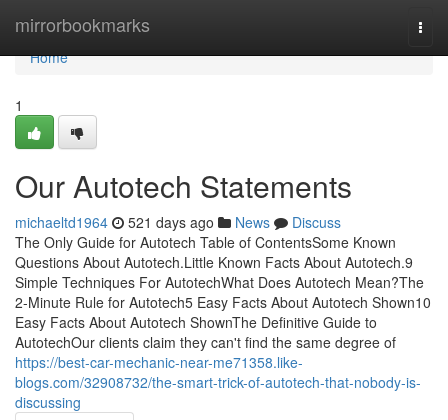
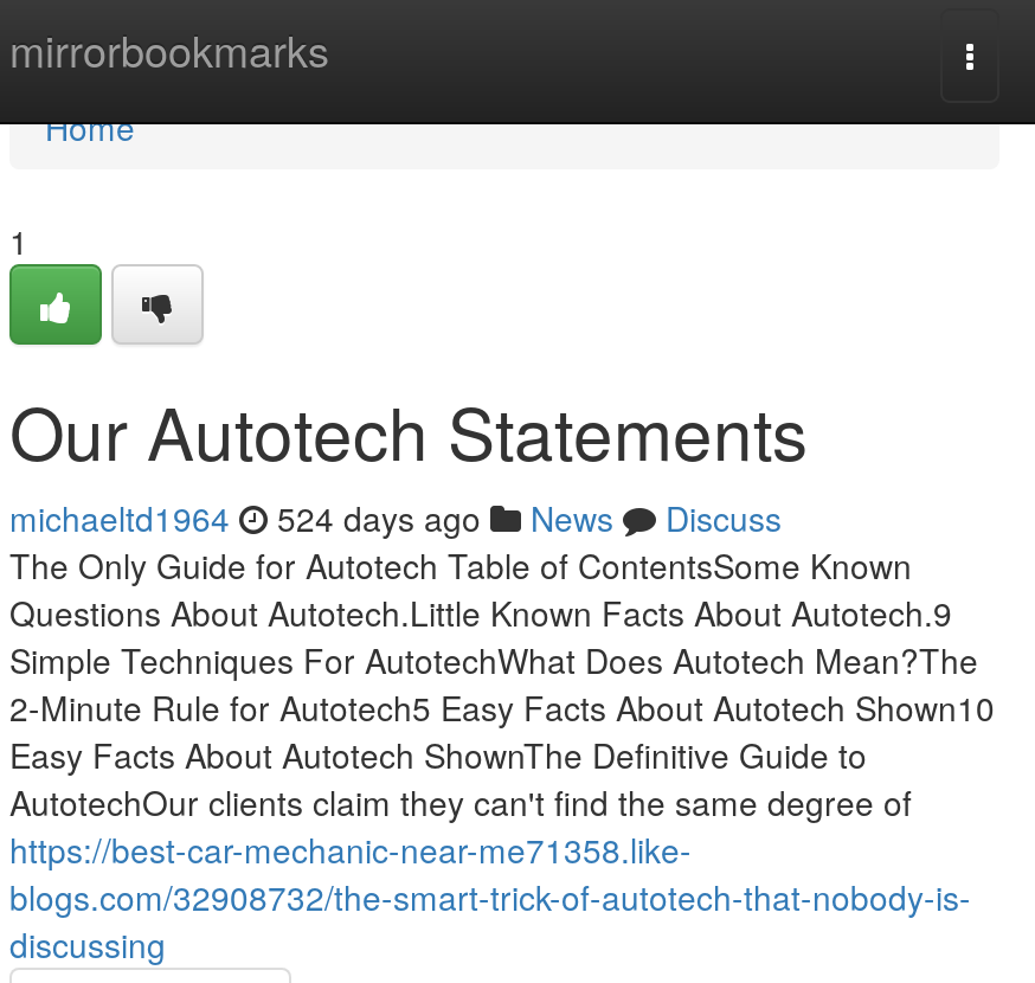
[15,212,341,232] michaeltd1964 521 days ago News Discuss -> [9,494,782,541] michaeltd1964 524 days ago News Discuss

